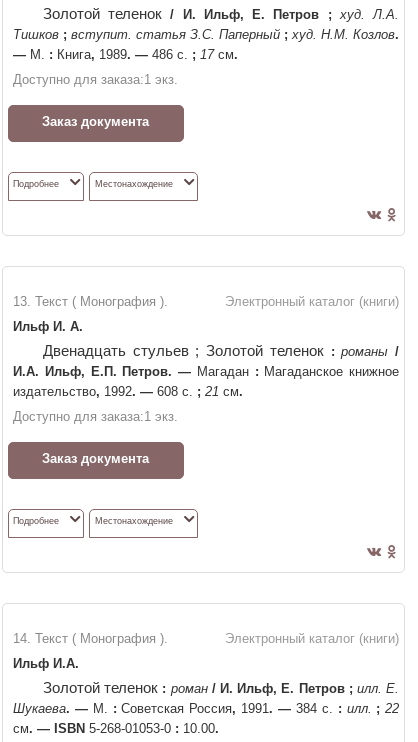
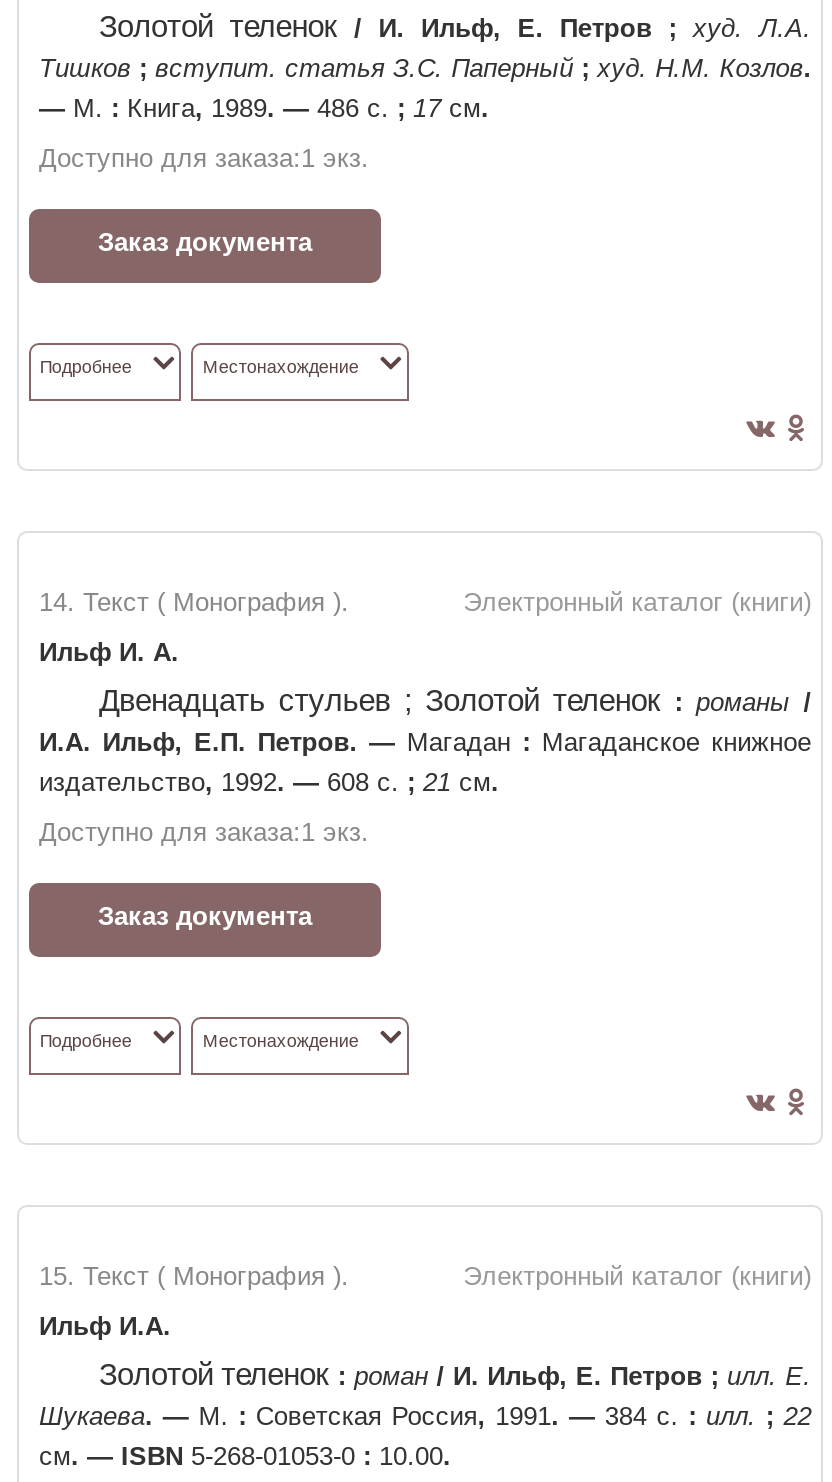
[13,294,168,309] 13. Текст ( Монография ). -> none
moved [13,631,168,646] -> [39,587,349,617]: 14. Текст ( Монография ).
none -> [39,1261,349,1291] 15. Текст ( Монография ).

